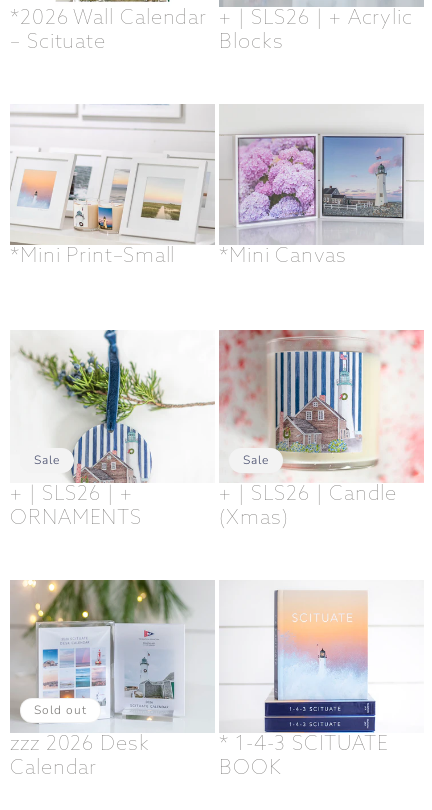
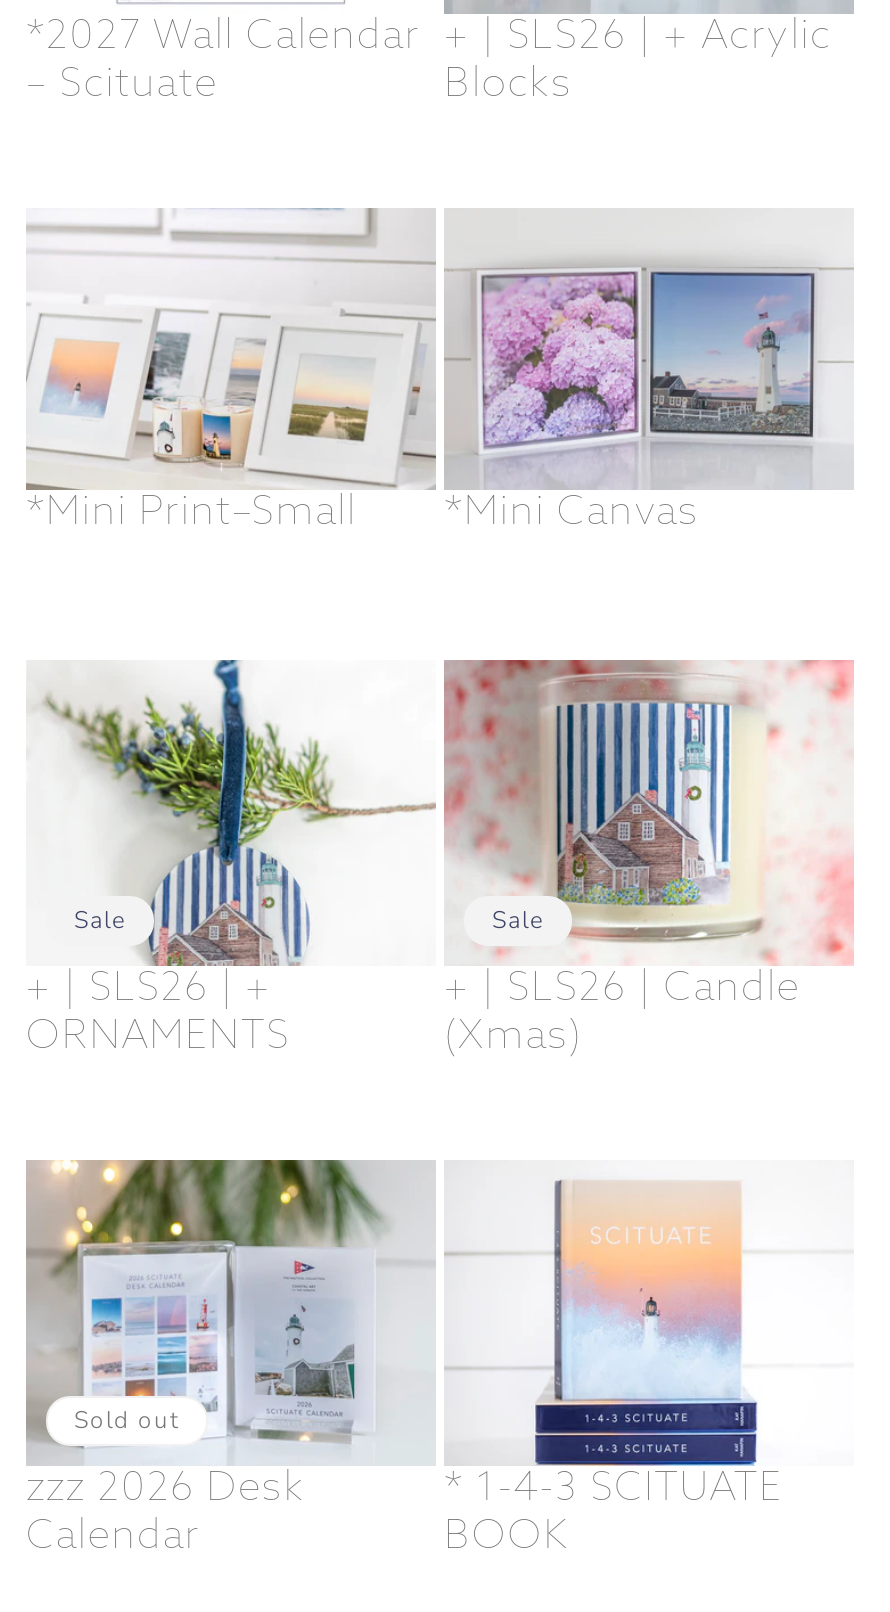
[10,9,207,29] *2026 Wall Calendar -> [26,18,420,58] *2027 Wall Calendar

